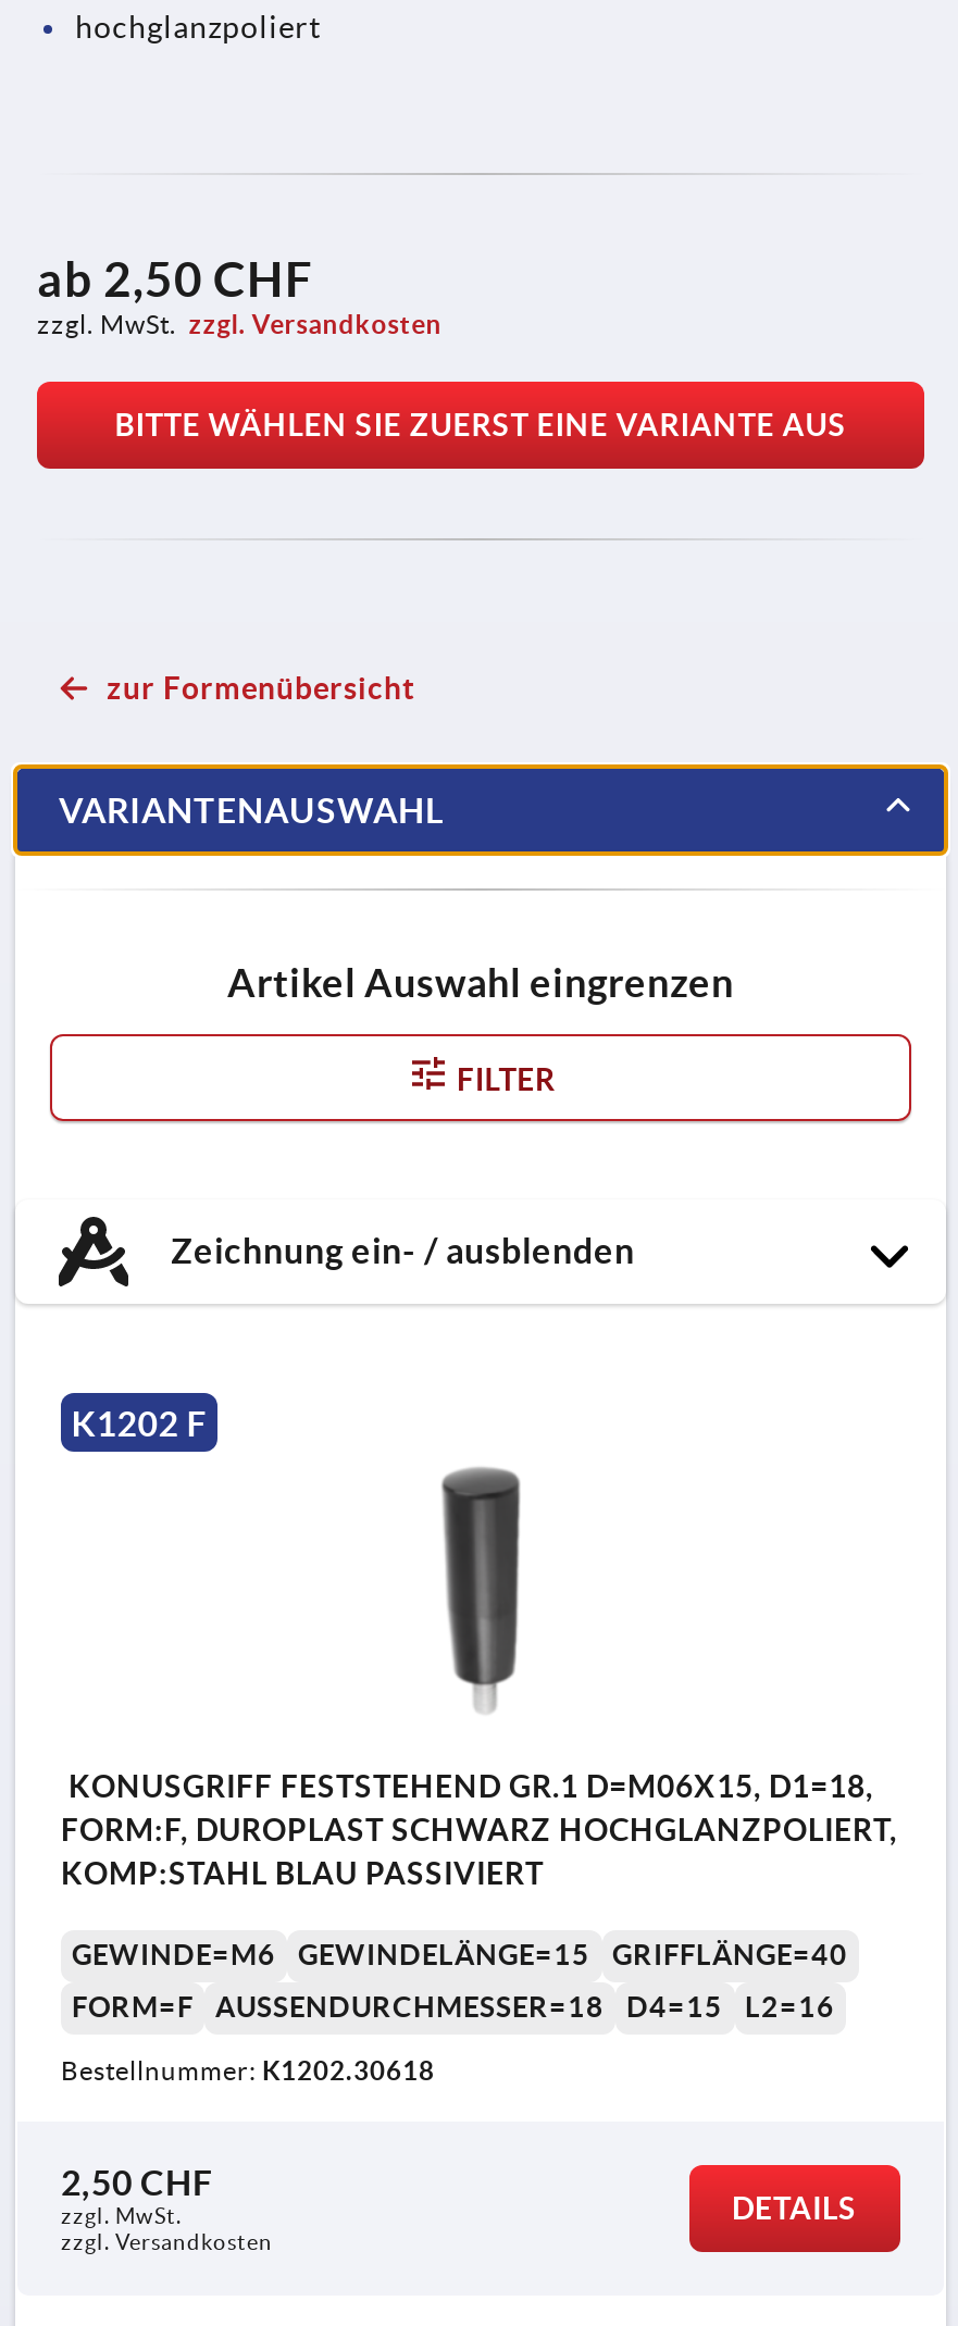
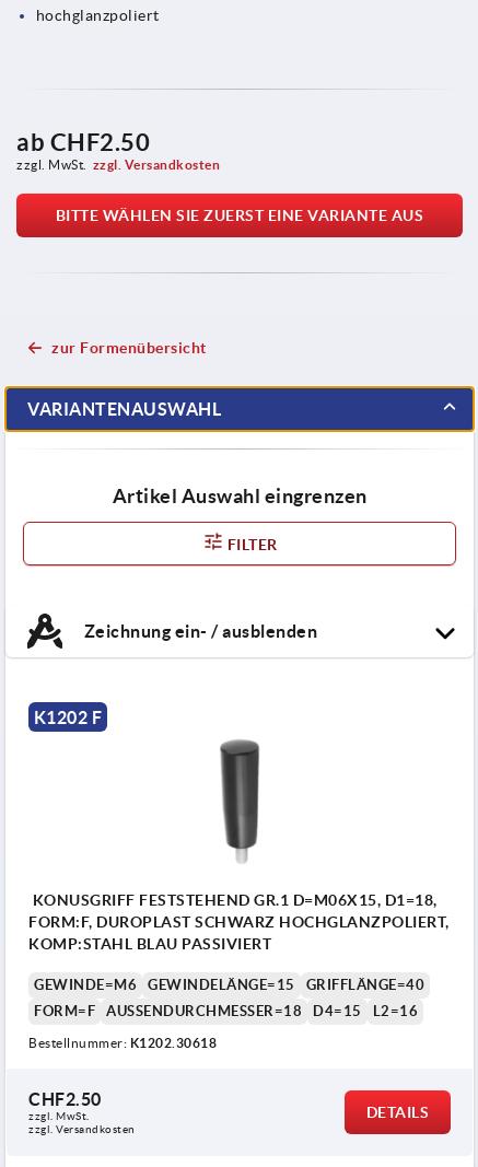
[37,251,312,305] ab 2,50 CHF -> [16,128,150,155] ab CHF2.50
[61,2163,213,2202] 2,50 CHF -> [28,1089,101,1109] CHF2.50

